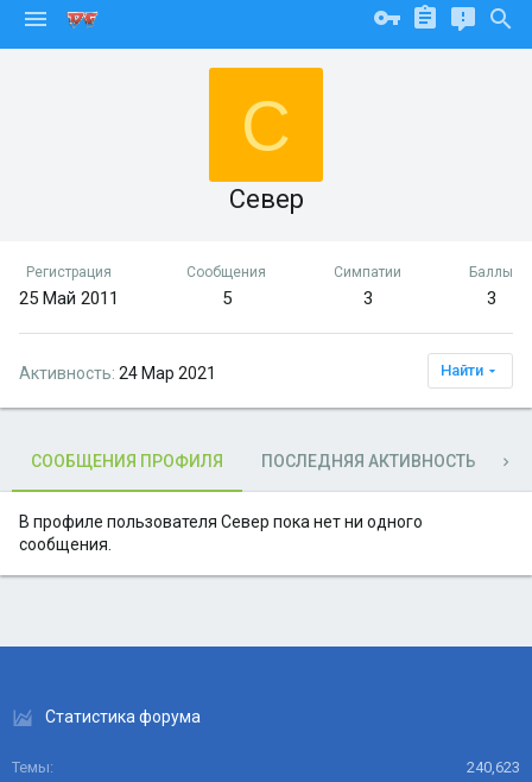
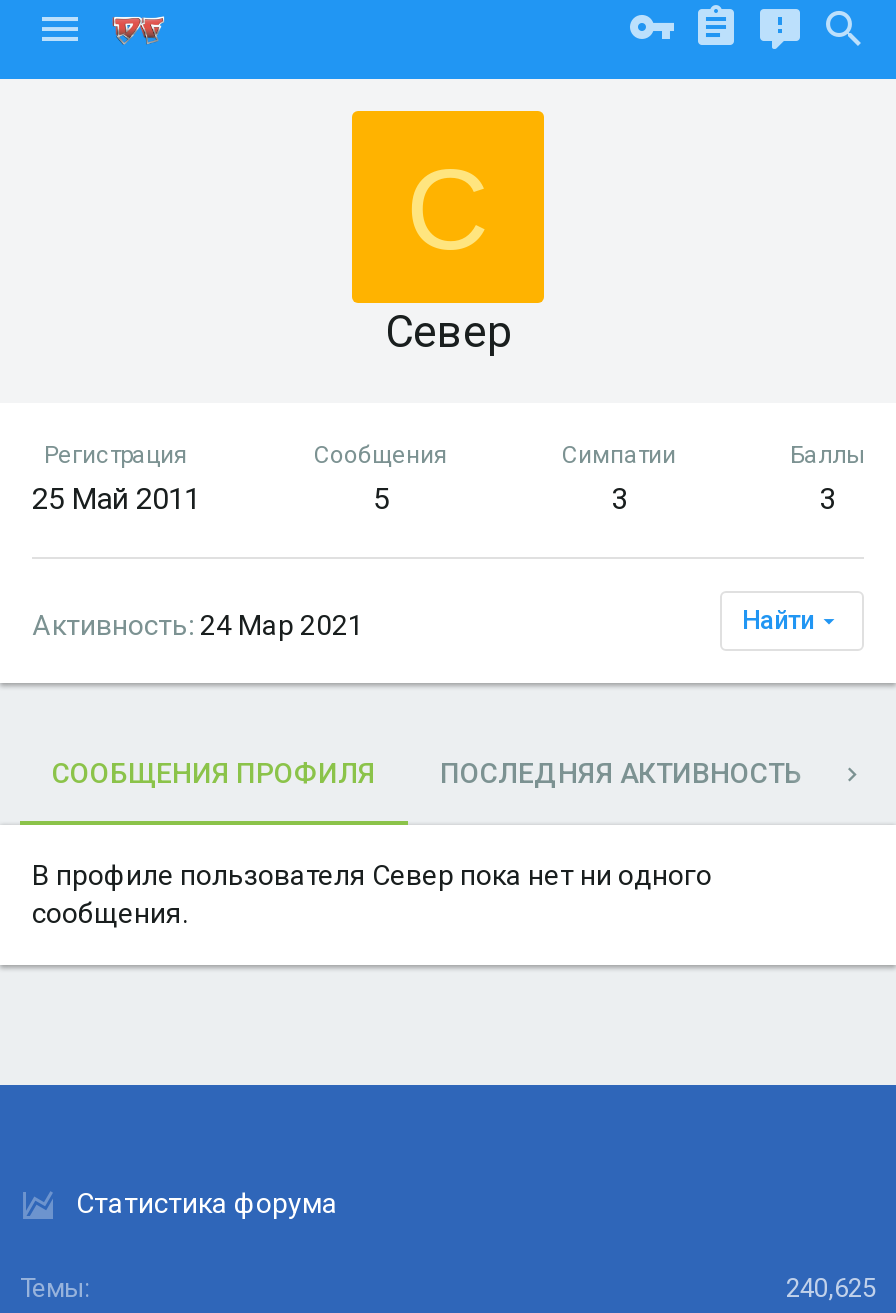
[467,758,520,776] 240,623 -> [786,1273,876,1303] 240,625

